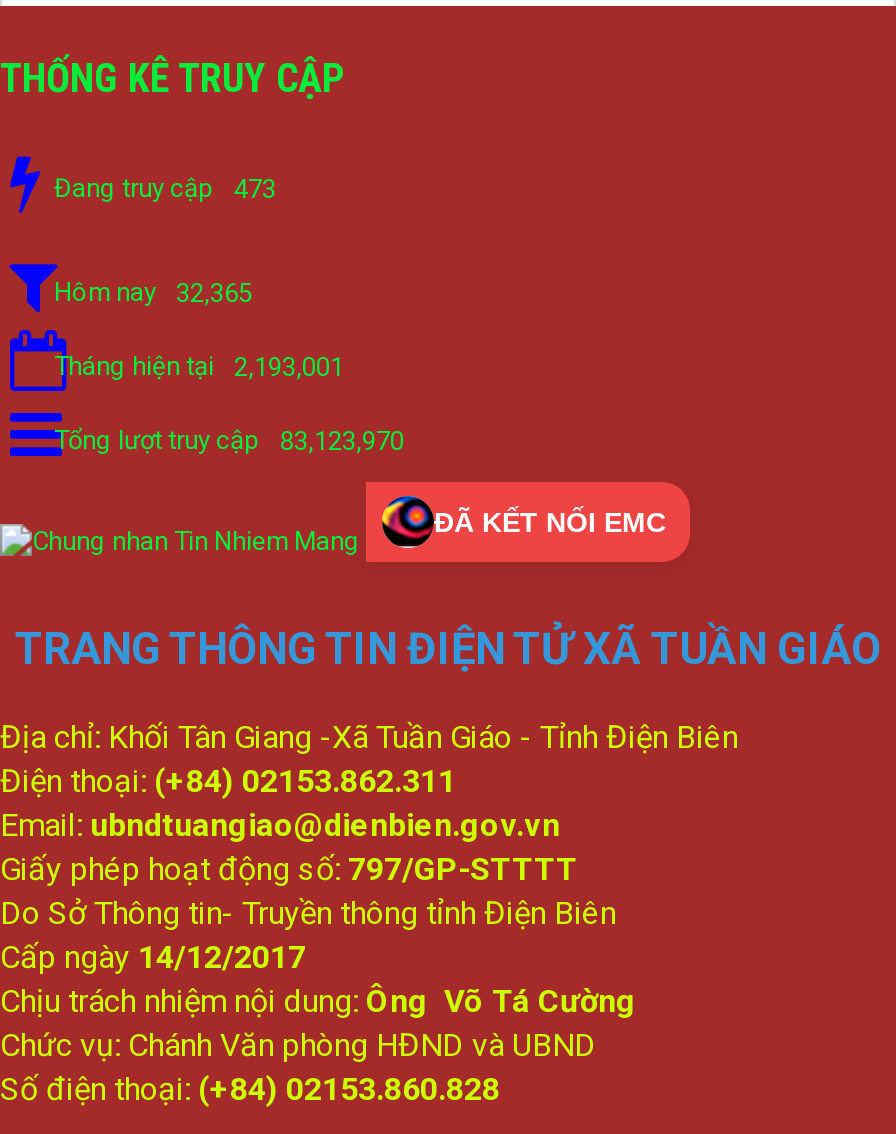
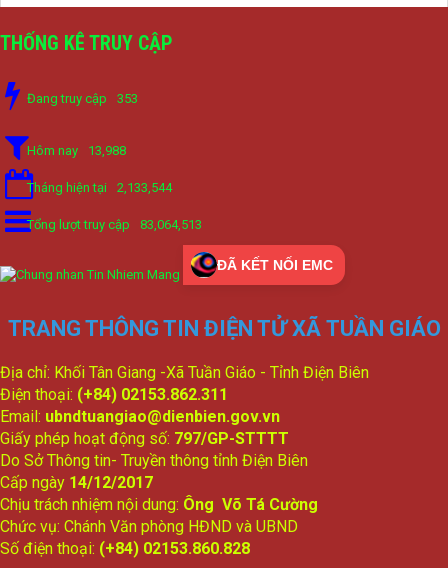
[54,174,276,204] Đang truy cập 473 -> [27,91,138,106] Đang truy cập 353
[54,278,252,308] Hôm nay 32,365 -> [27,143,126,158] Hôm nay 13,988
[54,352,344,382] Tháng hiện tại 2,193,001 -> [27,180,172,195] Tháng hiện tại 2,133,544
[54,426,404,456] Tổng lượt truy cập 83,123,970 -> [27,217,202,232] Tổng lượt truy cập 83,064,513

